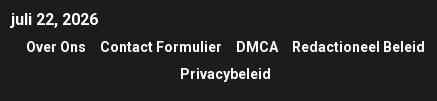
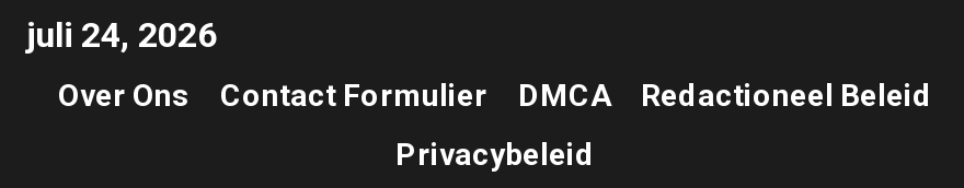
[11,10,98,29] juli 22, 2026 -> [26,15,217,56] juli 24, 2026

